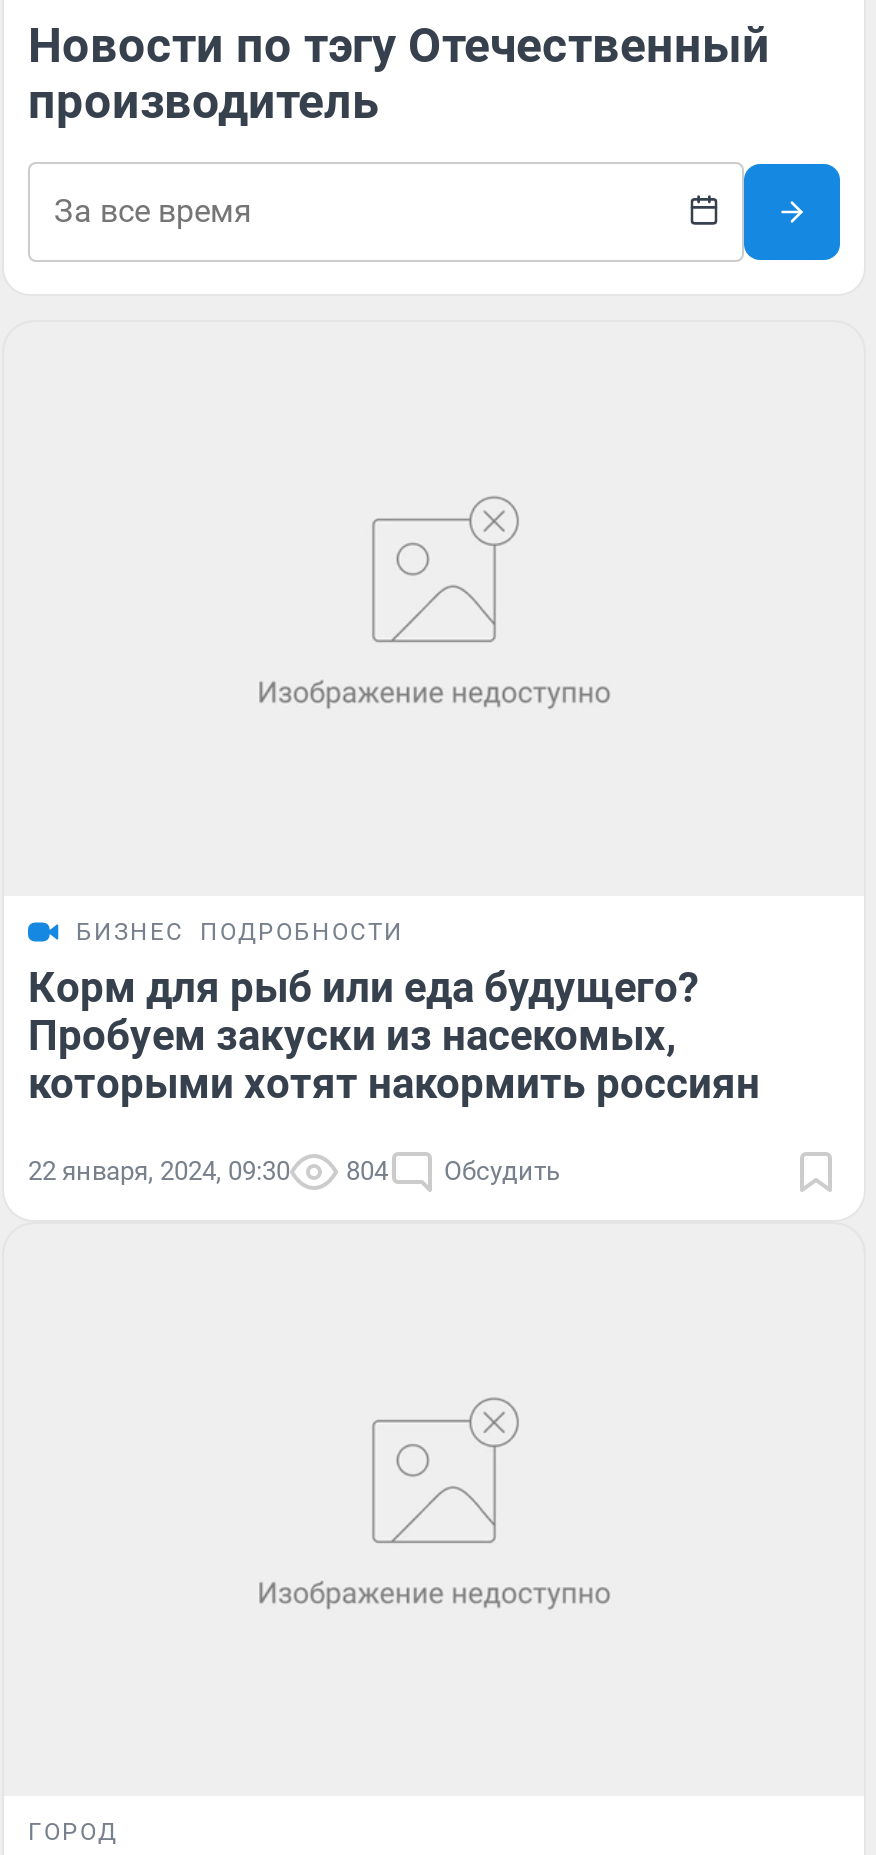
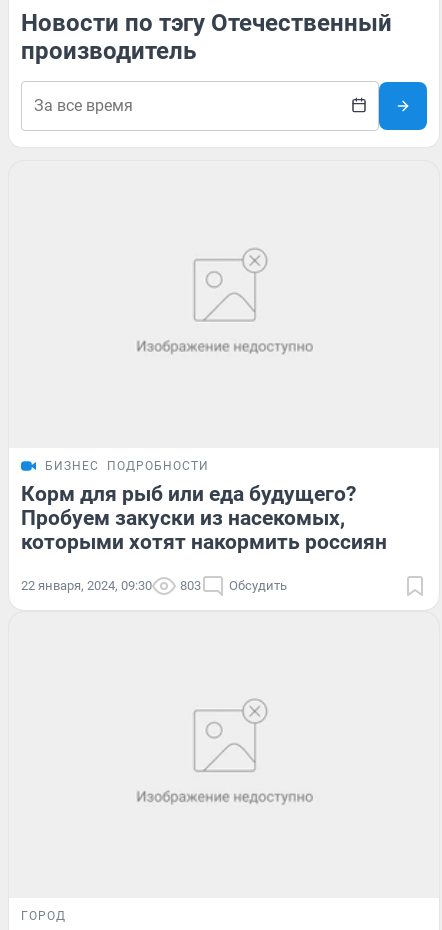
[28,1155,560,1185] 22 января, 2024, 09:30 804 Обсудить -> [21,578,287,593] 22 января, 2024, 09:30 803 Обсудить

